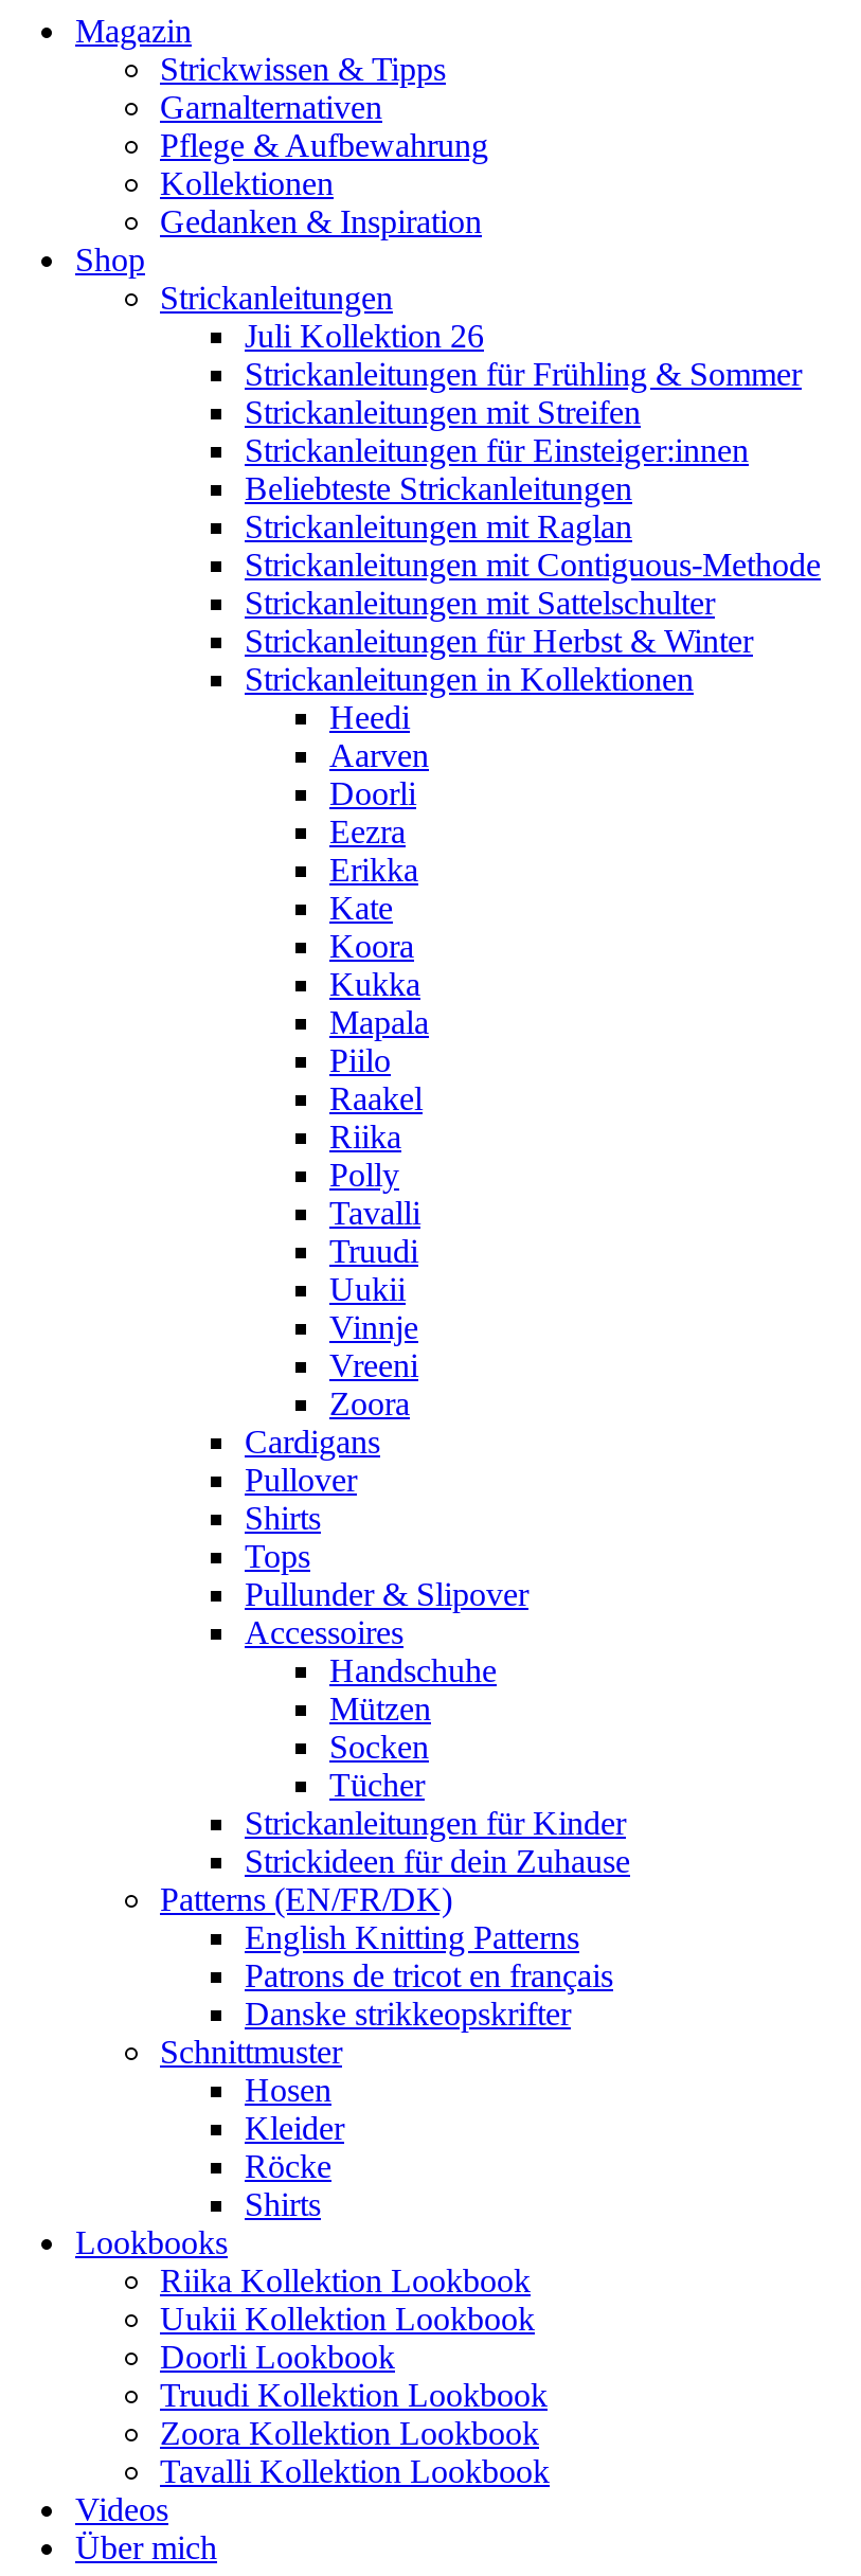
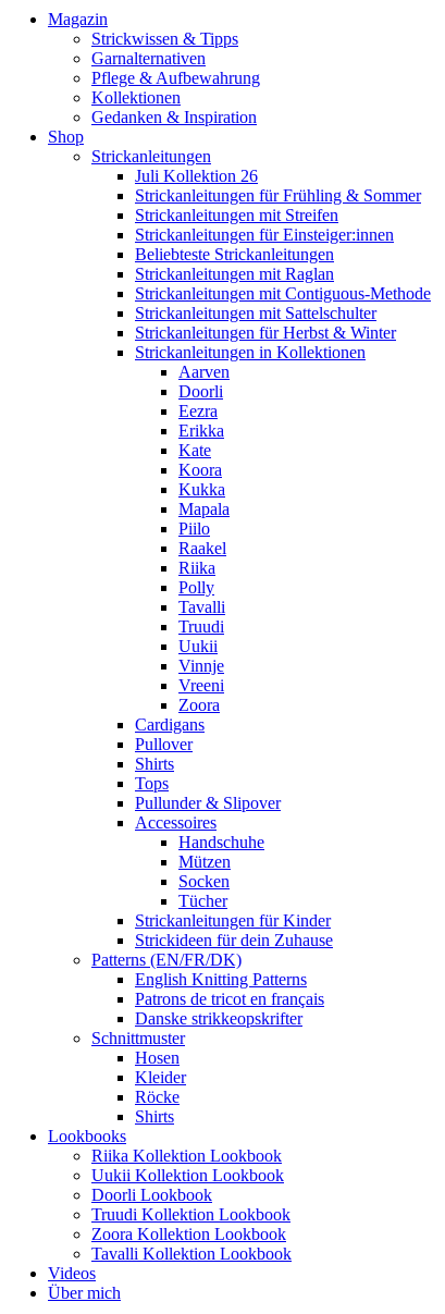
[329,699,410,735] Heedi -> none

